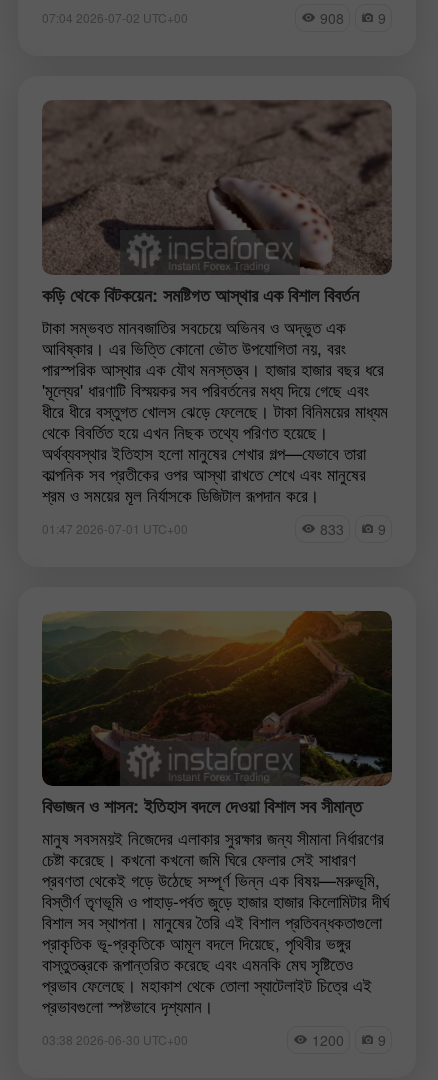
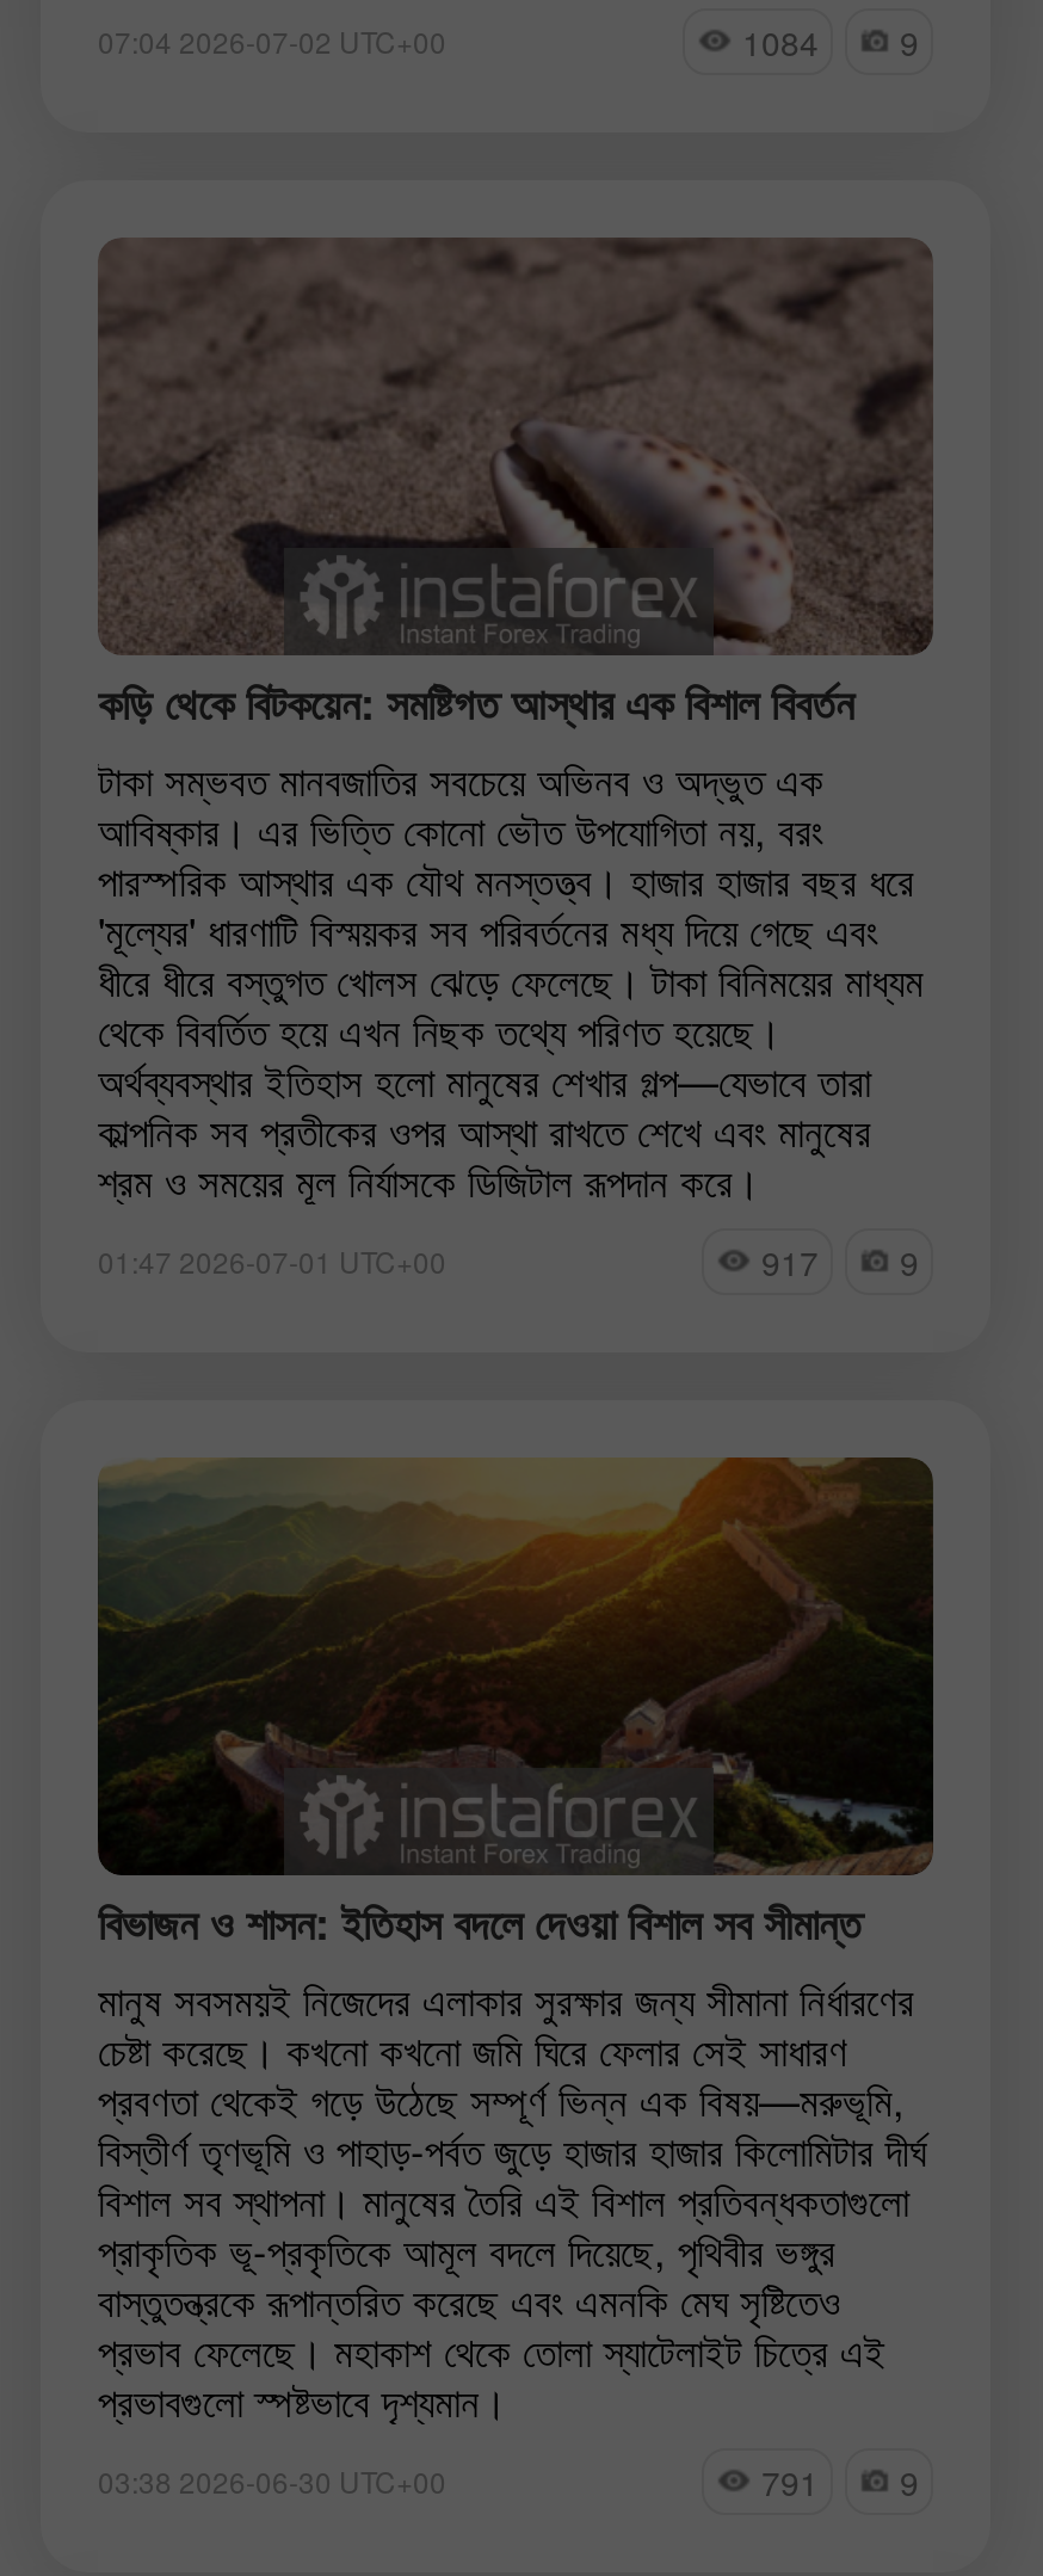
[320,8,386,28] 908 9 -> [742,18,919,66] 1084 9
[320,519,386,539] 833 9 -> [761,1238,919,1286] 917 9
[312,1030,386,1050] 1200 9 -> [761,2458,919,2506] 791 9

